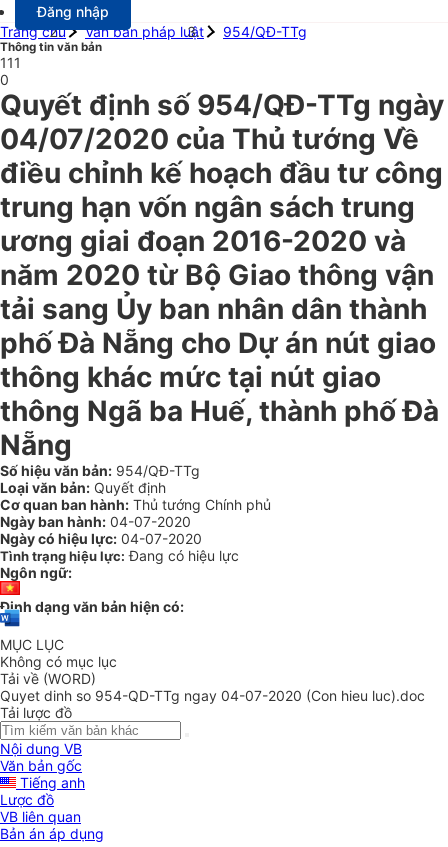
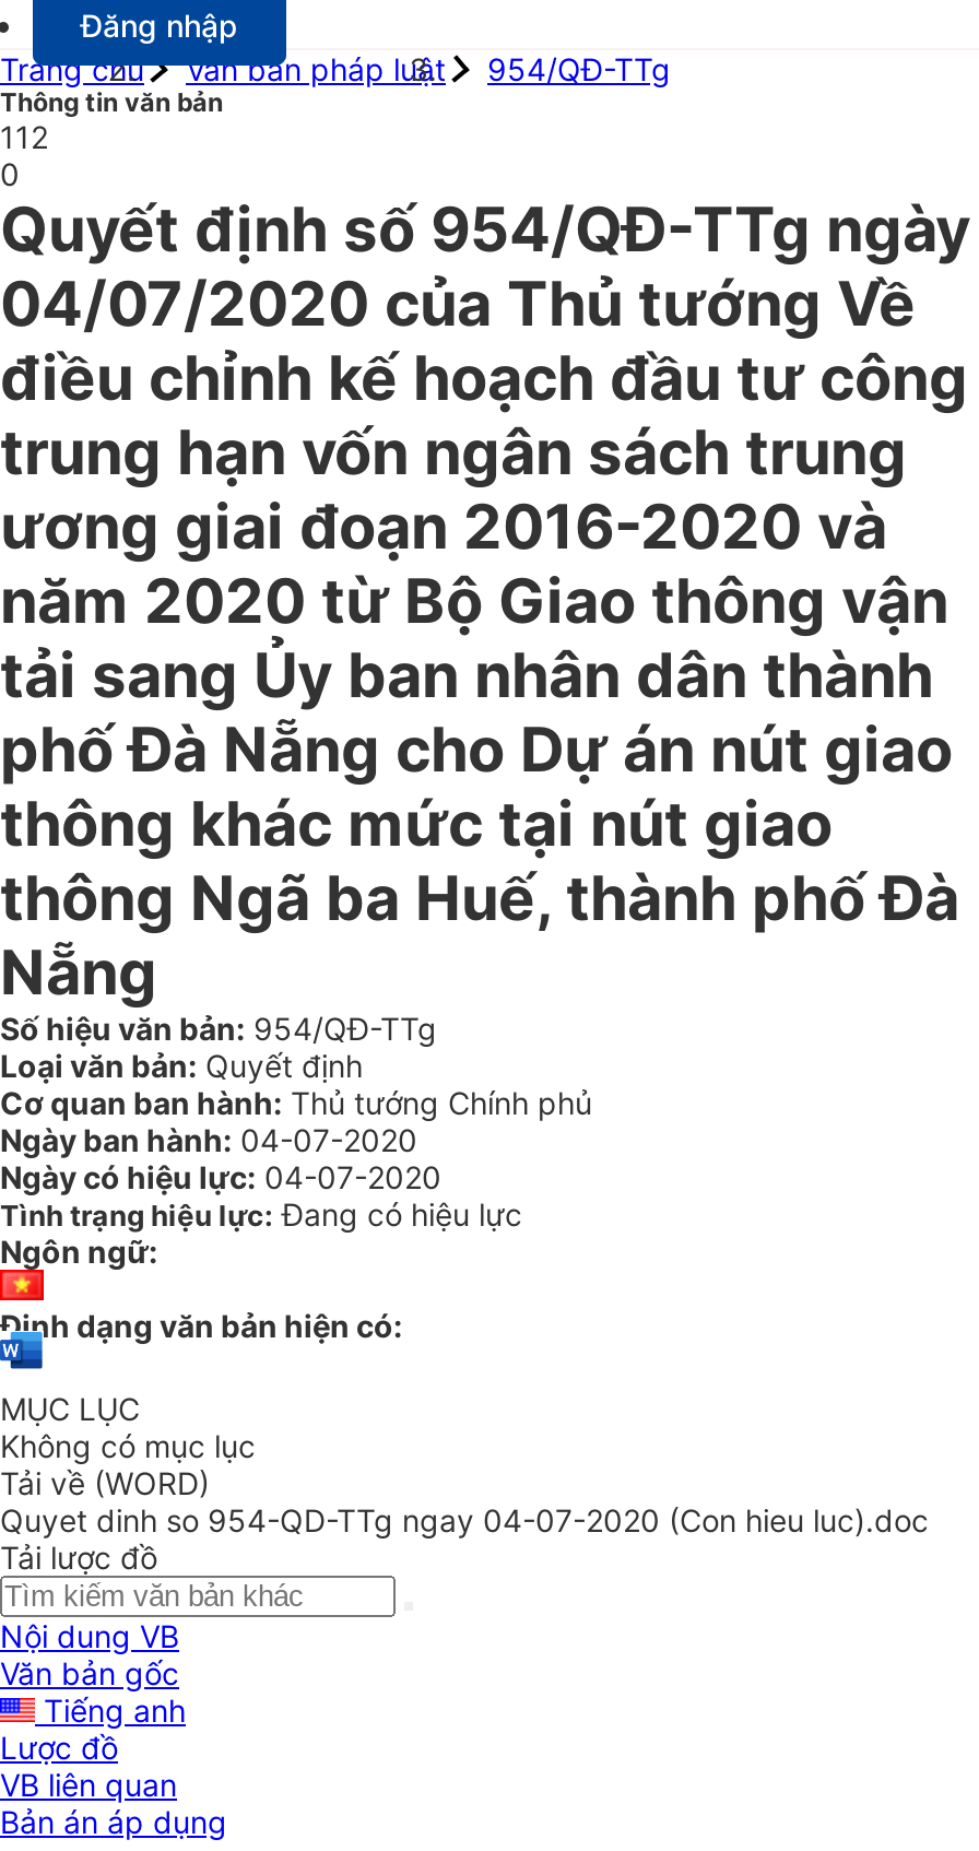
[0,54,21,71] 111 -> [0,118,48,155] 112

